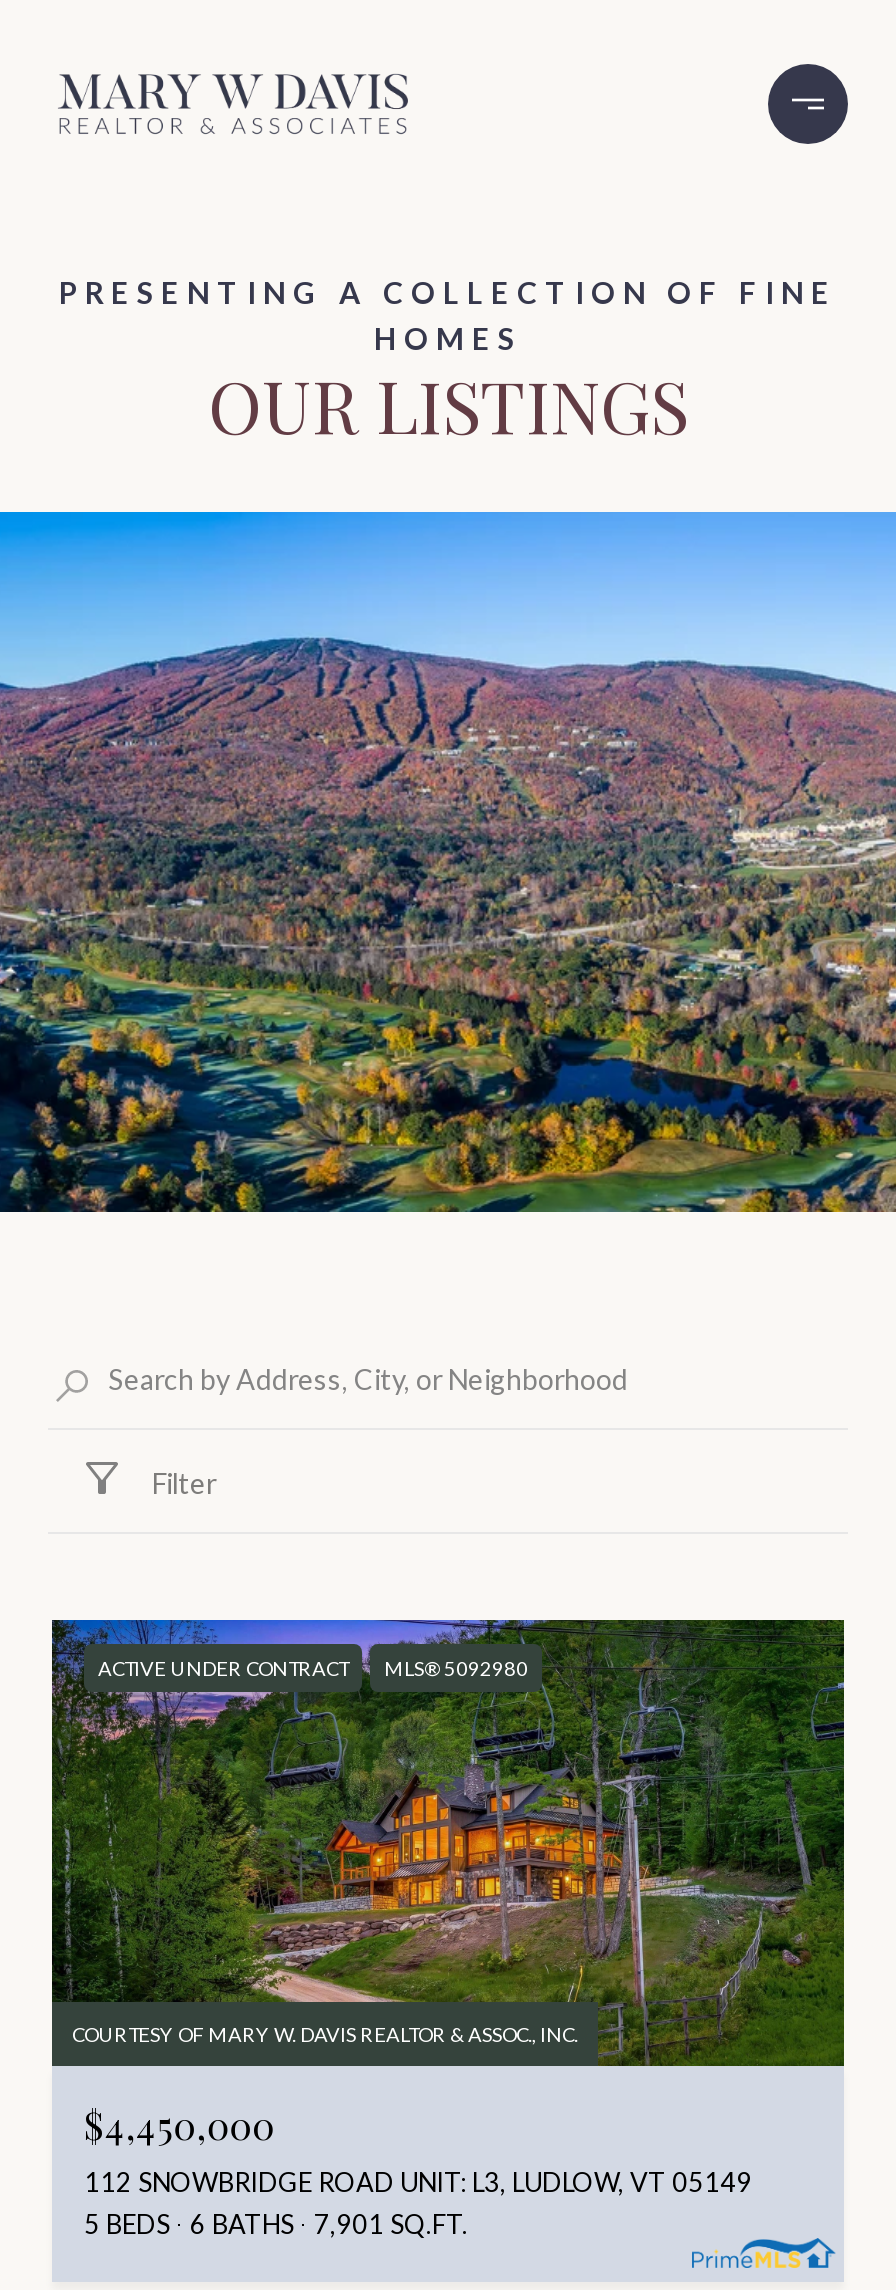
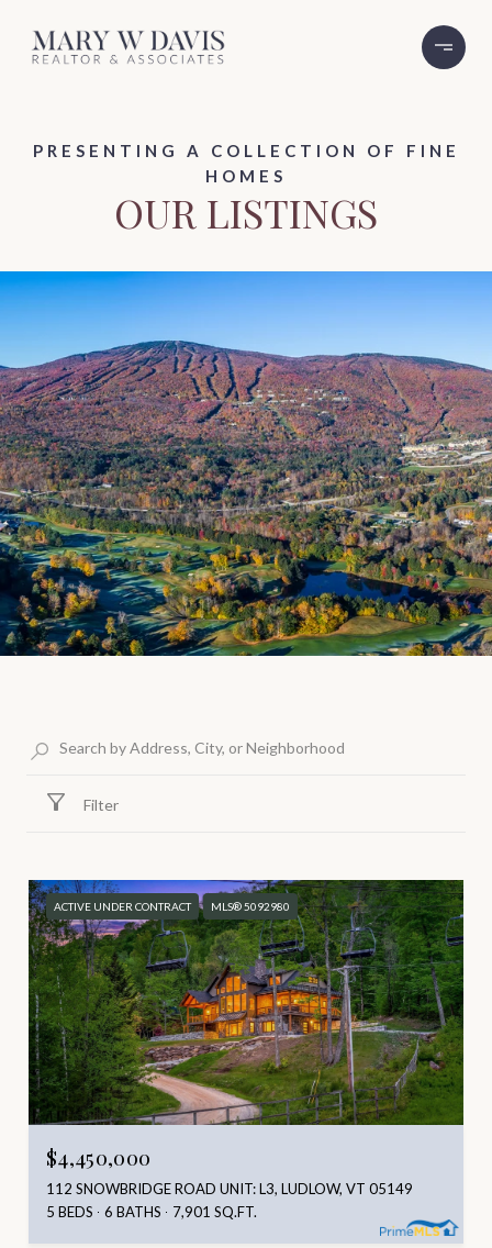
[72,2022,578,2046] COURTESY OF MARY W. DAVIS REALTOR & ASSOC., INC. -> none

